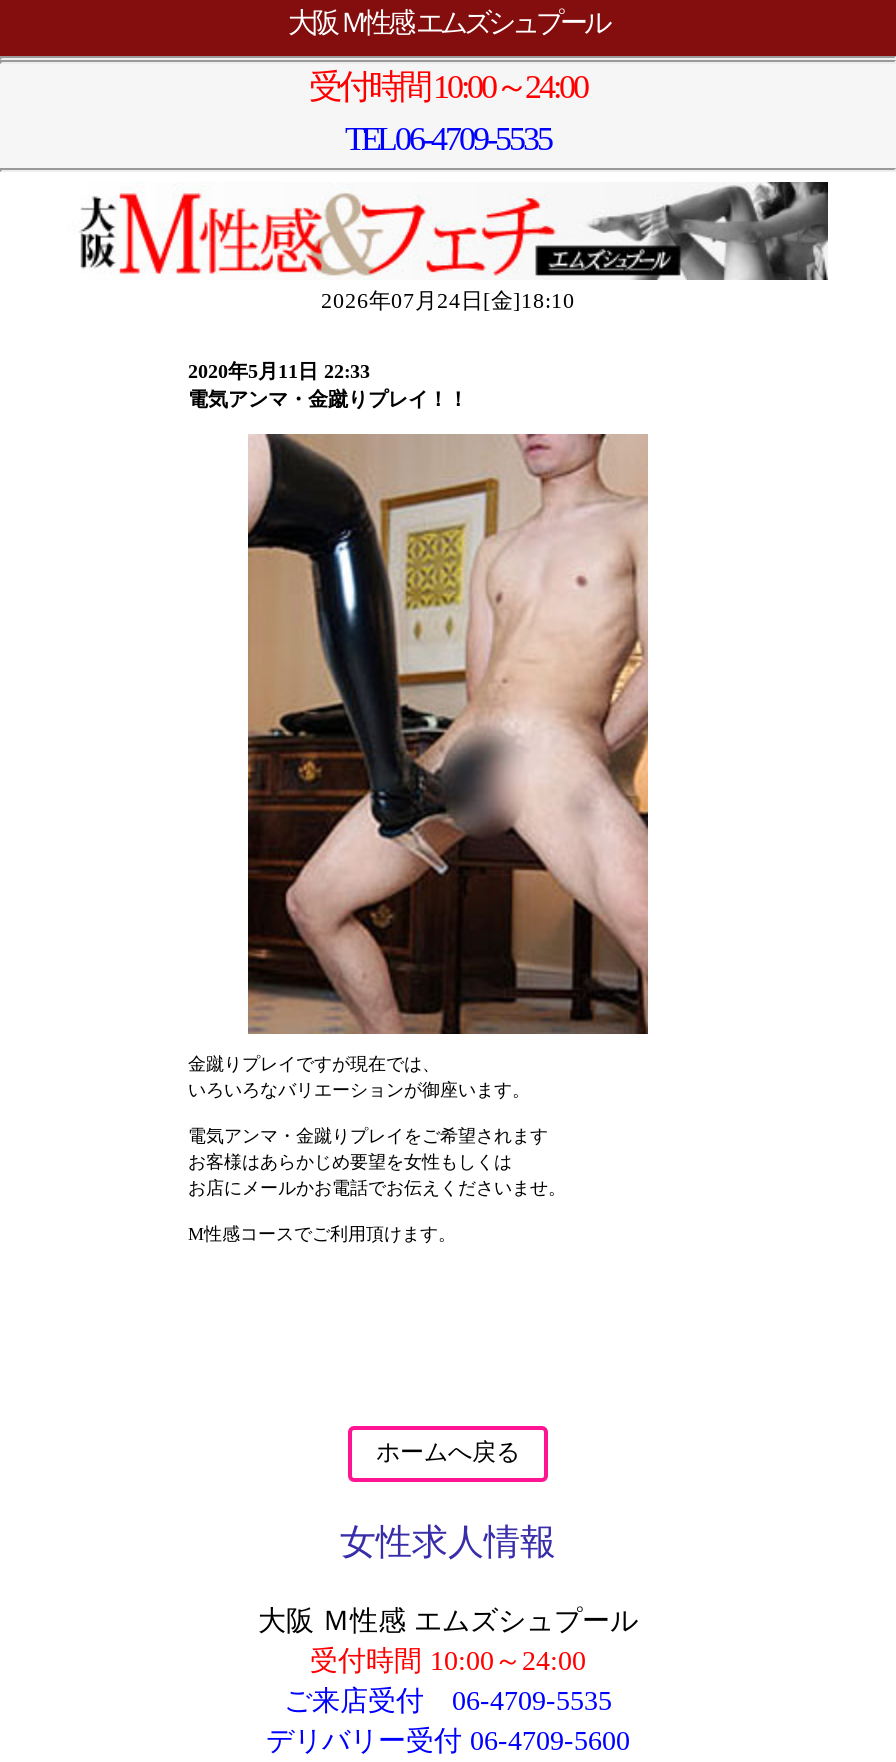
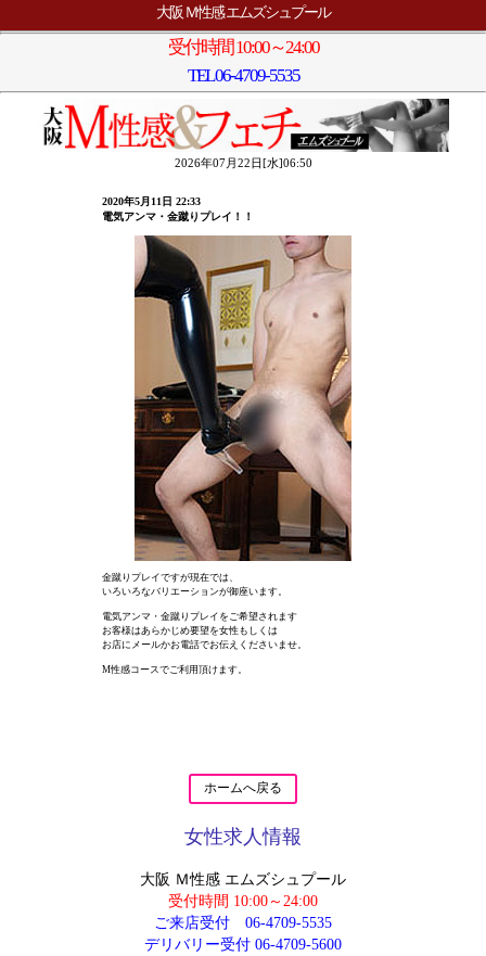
[321,287,575,311] 2026年07月24日[金]18:10 -> [174,156,312,169] 2026年07月22日[水]06:50

